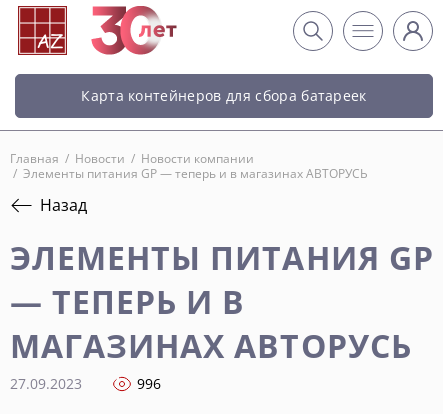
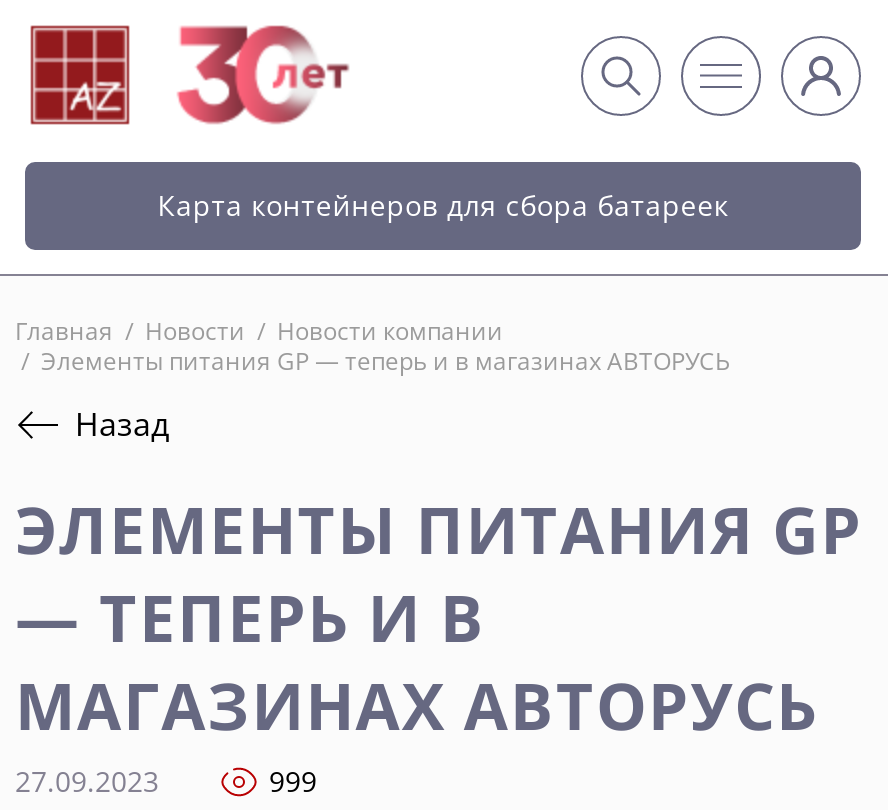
[137,374,161,393] 996 -> [269,762,317,800] 999

